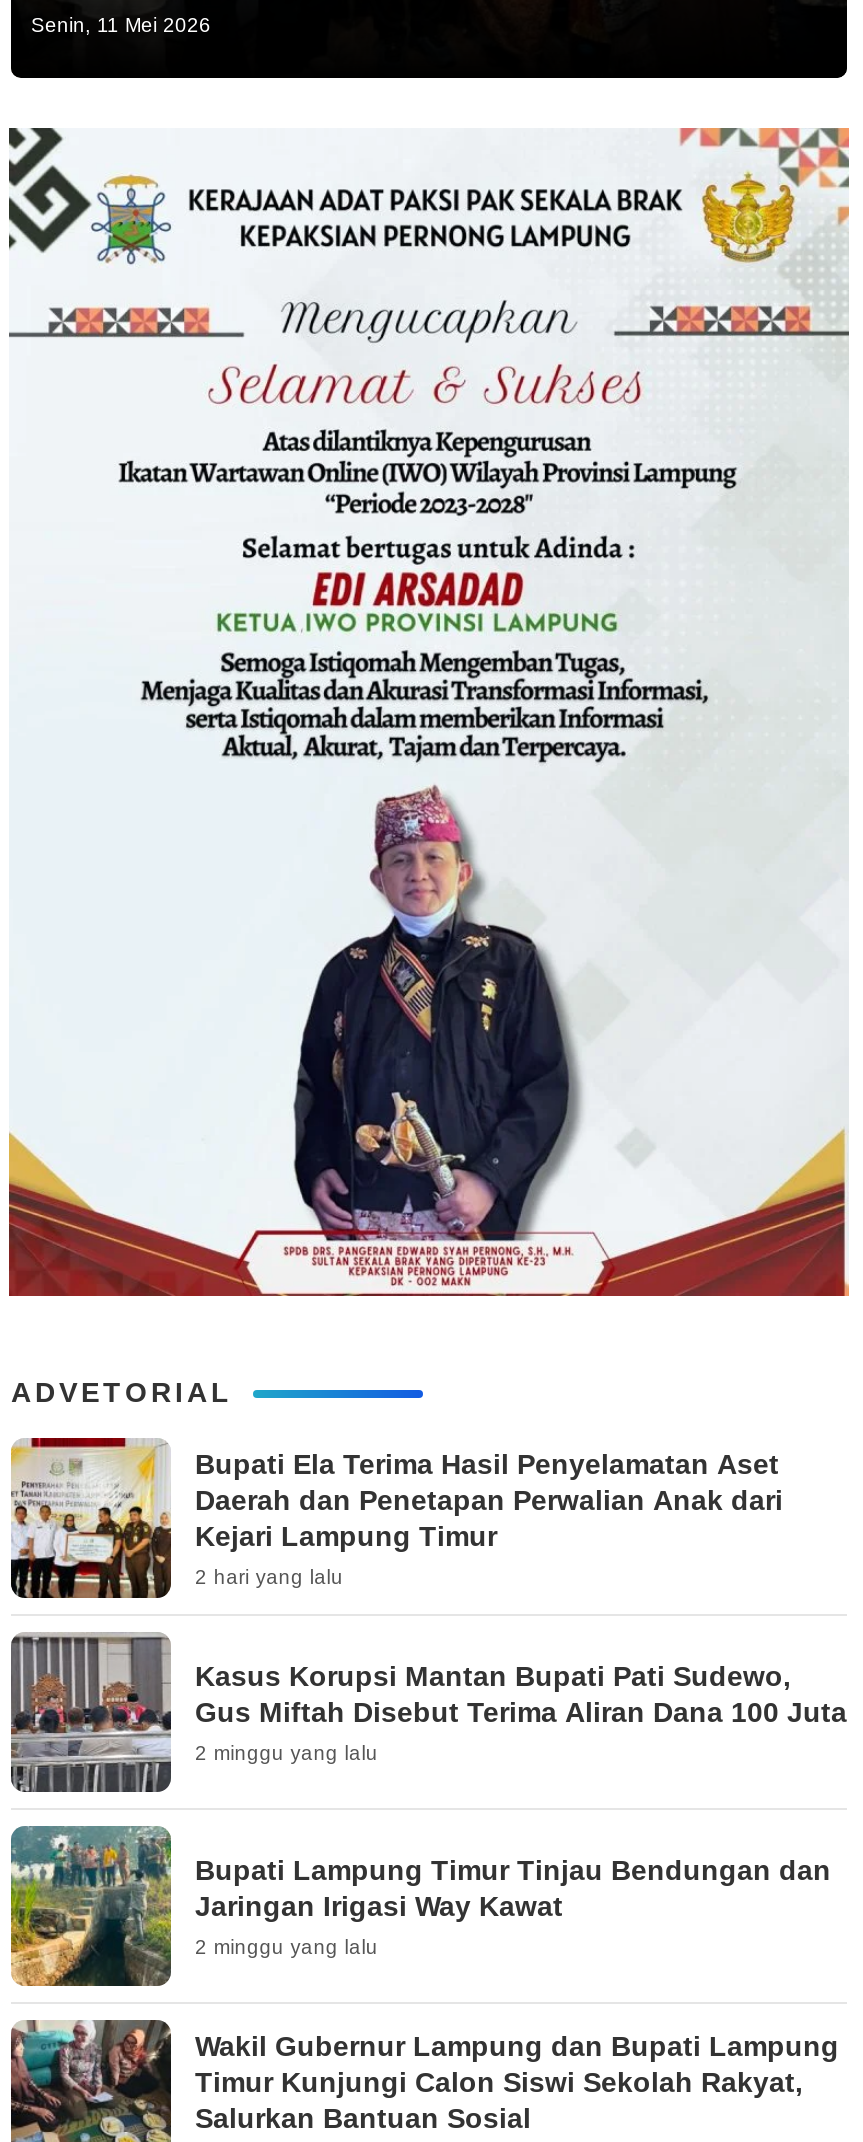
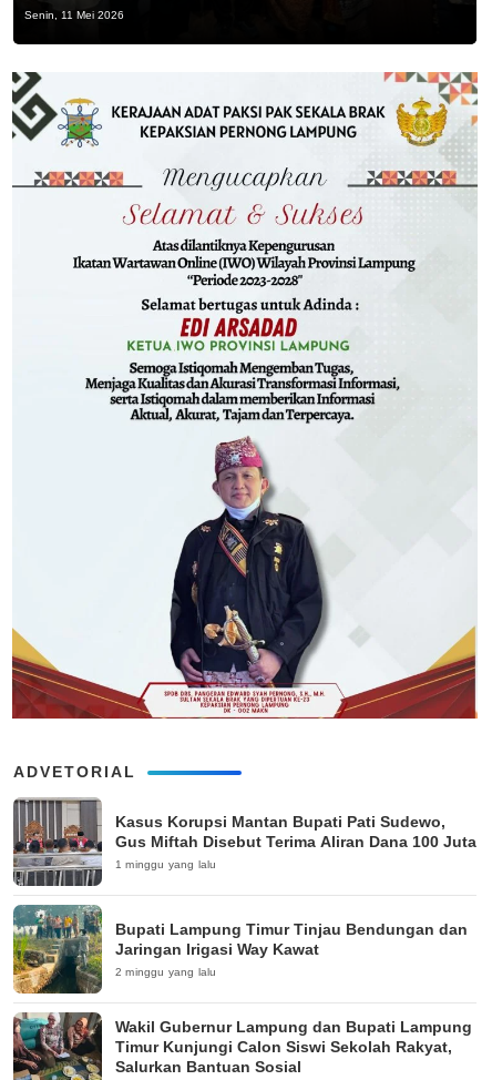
[9,1438,783,1598] [image] | Bupati Ela Terima Hasil Penyelamatan Aset | Daerah dan Penetapan Perwalian Anak dari | Kejari Lampung Timur | 2 hari yang lalu -> none
[195,1742,378,1764] 2 minggu yang lalu -> [115,858,217,870] 1 minggu yang lalu

